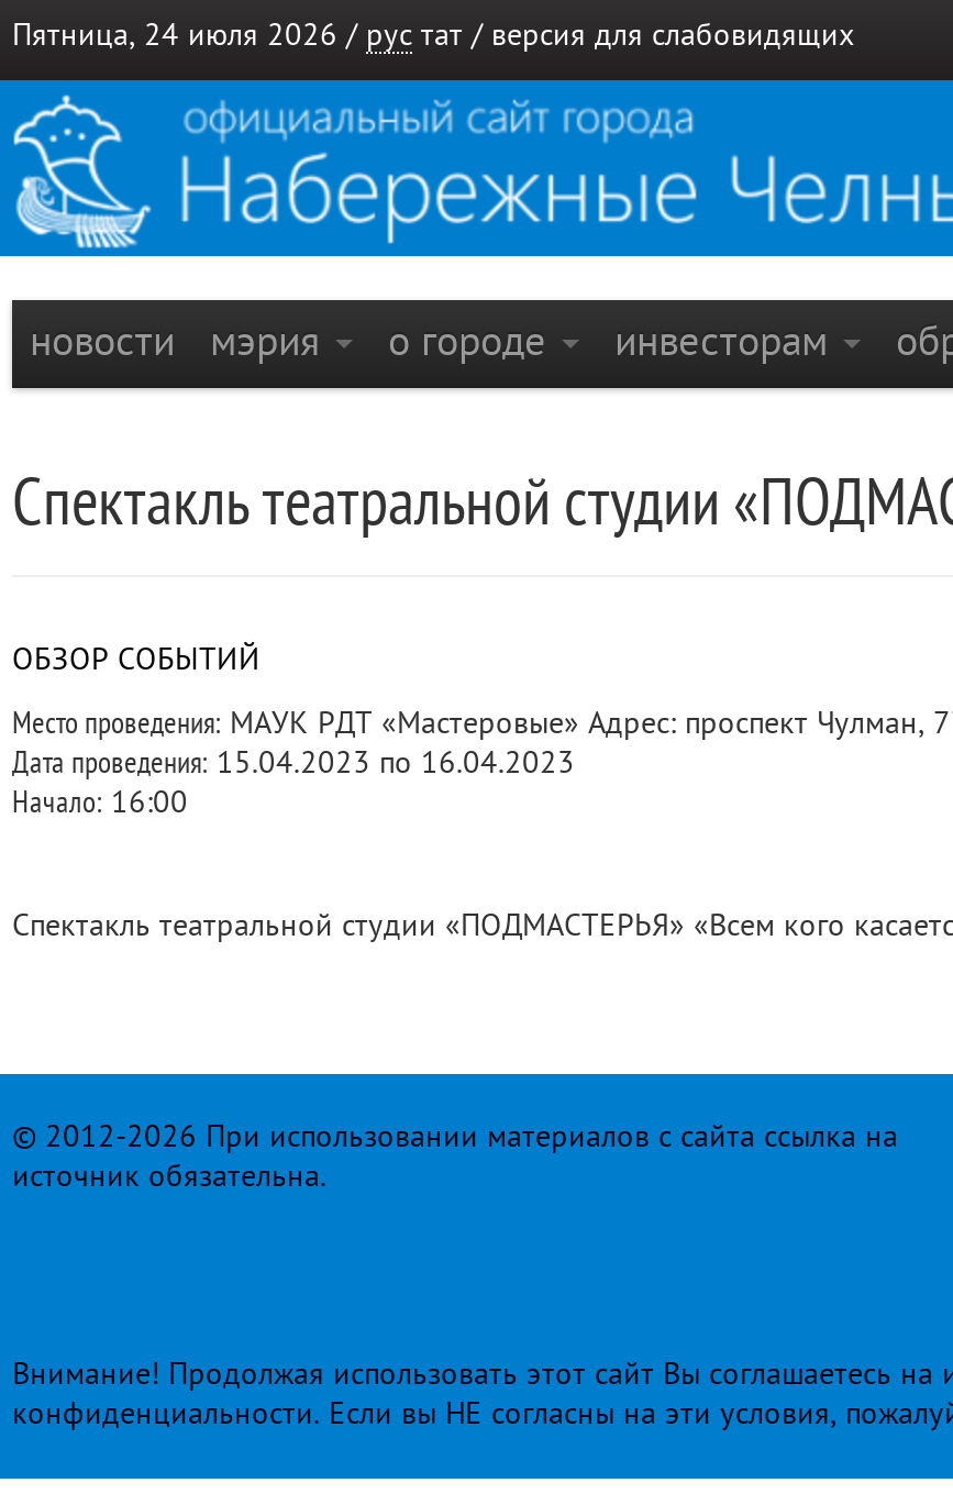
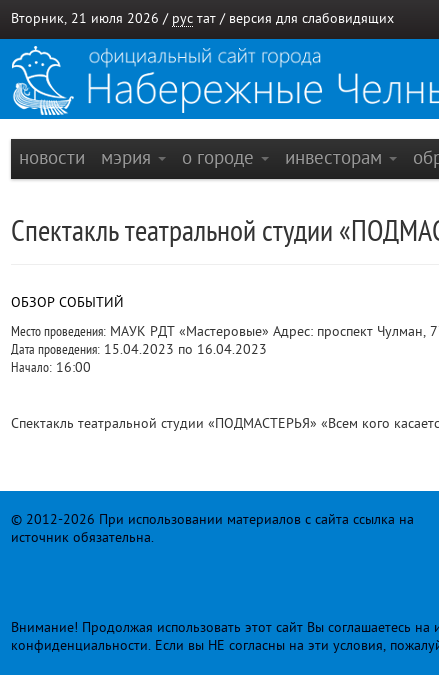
[12,19,854,52] Пятница, 24 июля 2026 / рус тат / версия для слабовидящих -> [11,11,394,26] Вторник, 21 июля 2026 / рус тат / версия для слабовидящих

